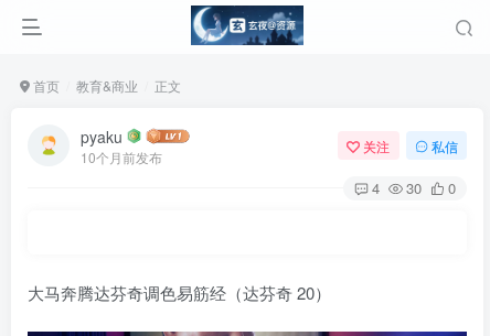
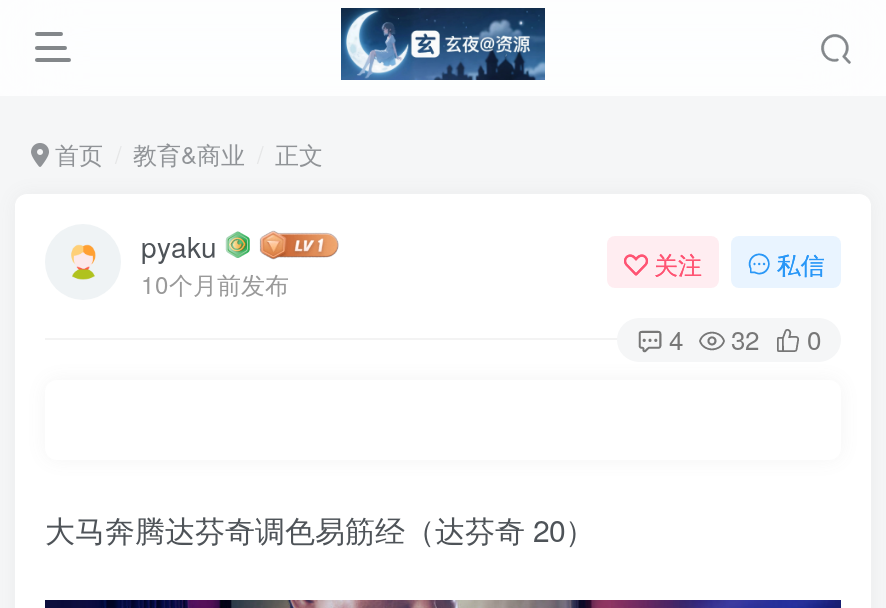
[372,177,456,198] 4 30 0 -> [669,320,821,358] 4 32 0

